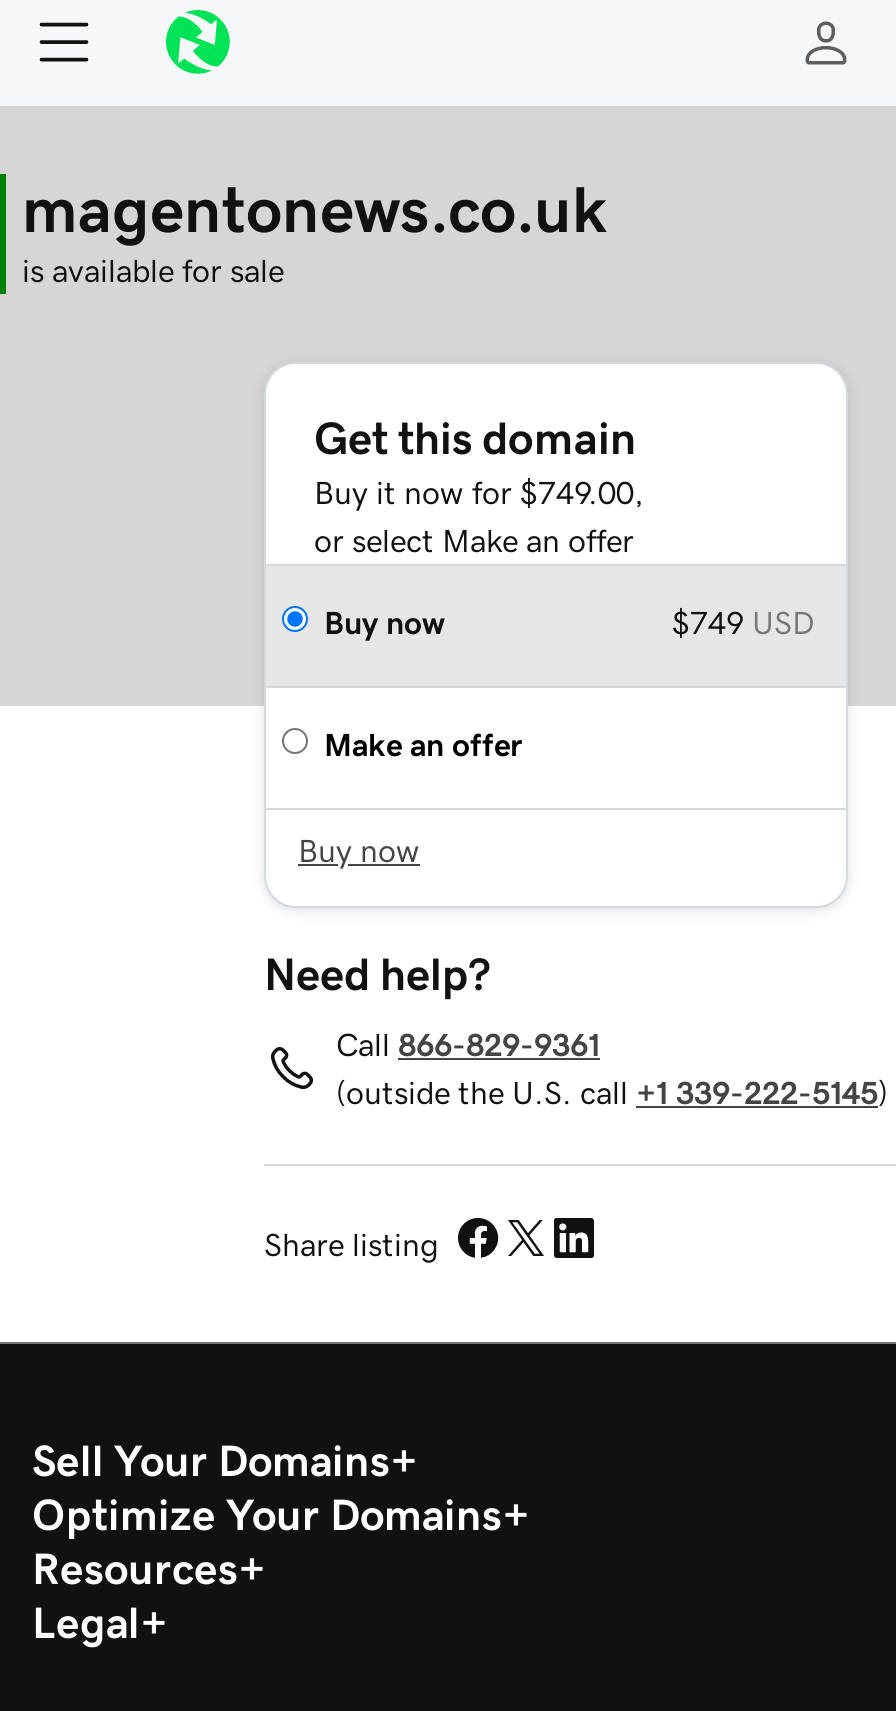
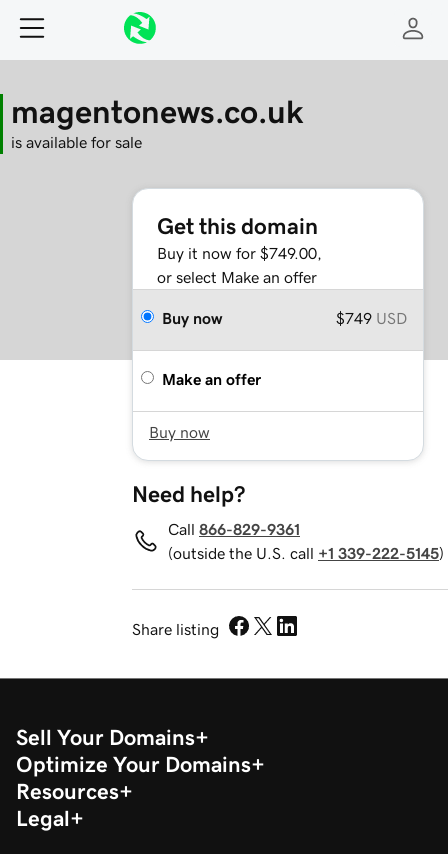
none -> [123,11,157,45] [image]
[164,8,232,76] [image] -> none

